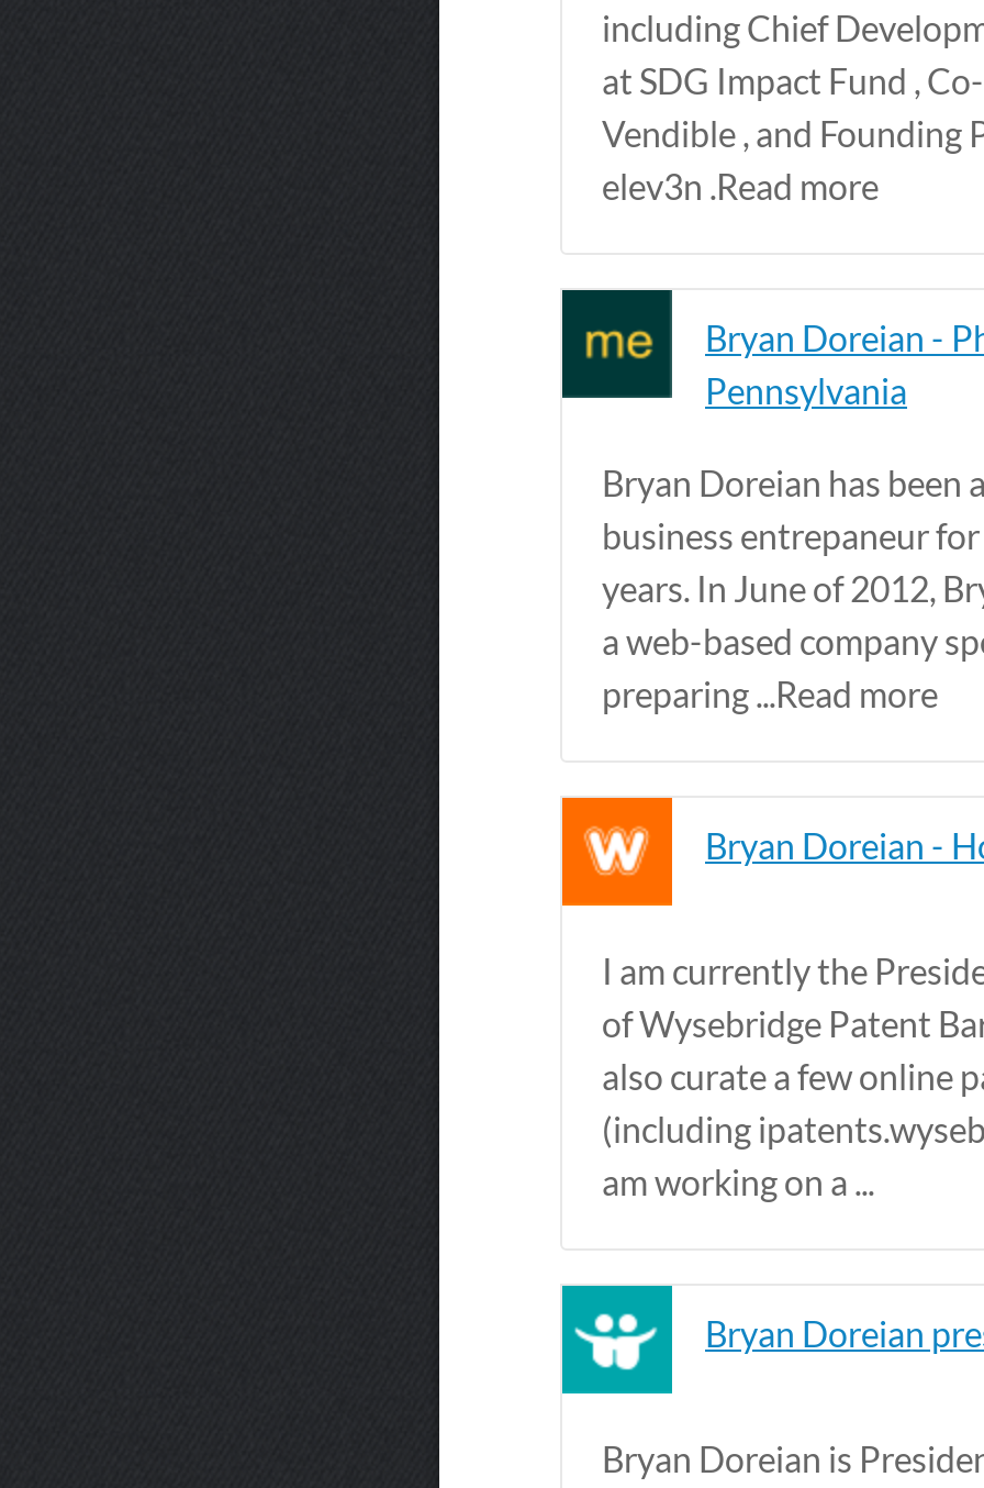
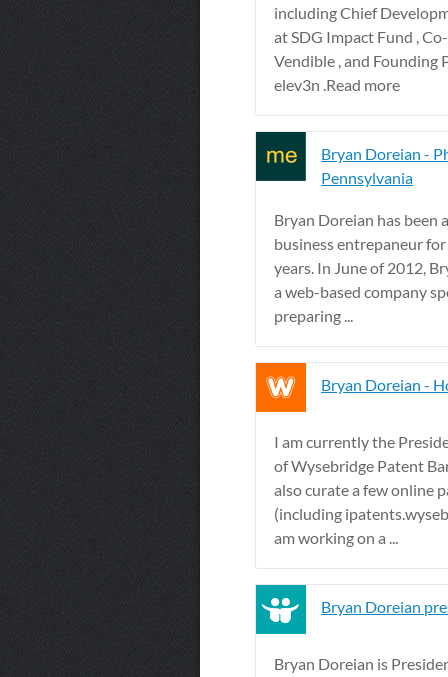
[602,673,938,714] preparing ...Read more -> [274,306,353,325] preparing ...

